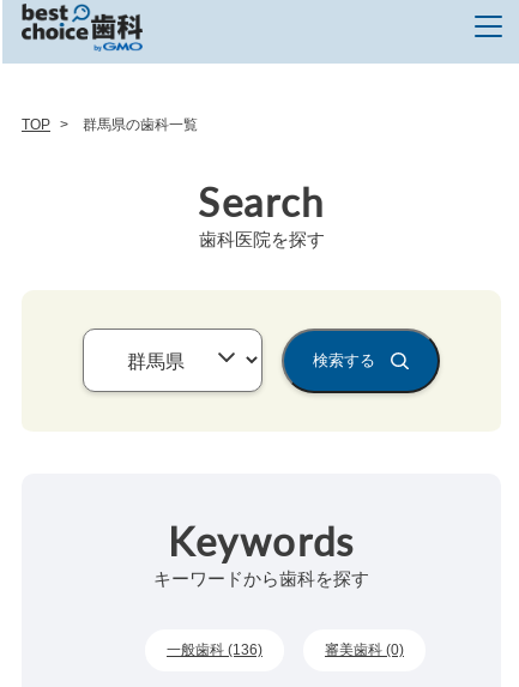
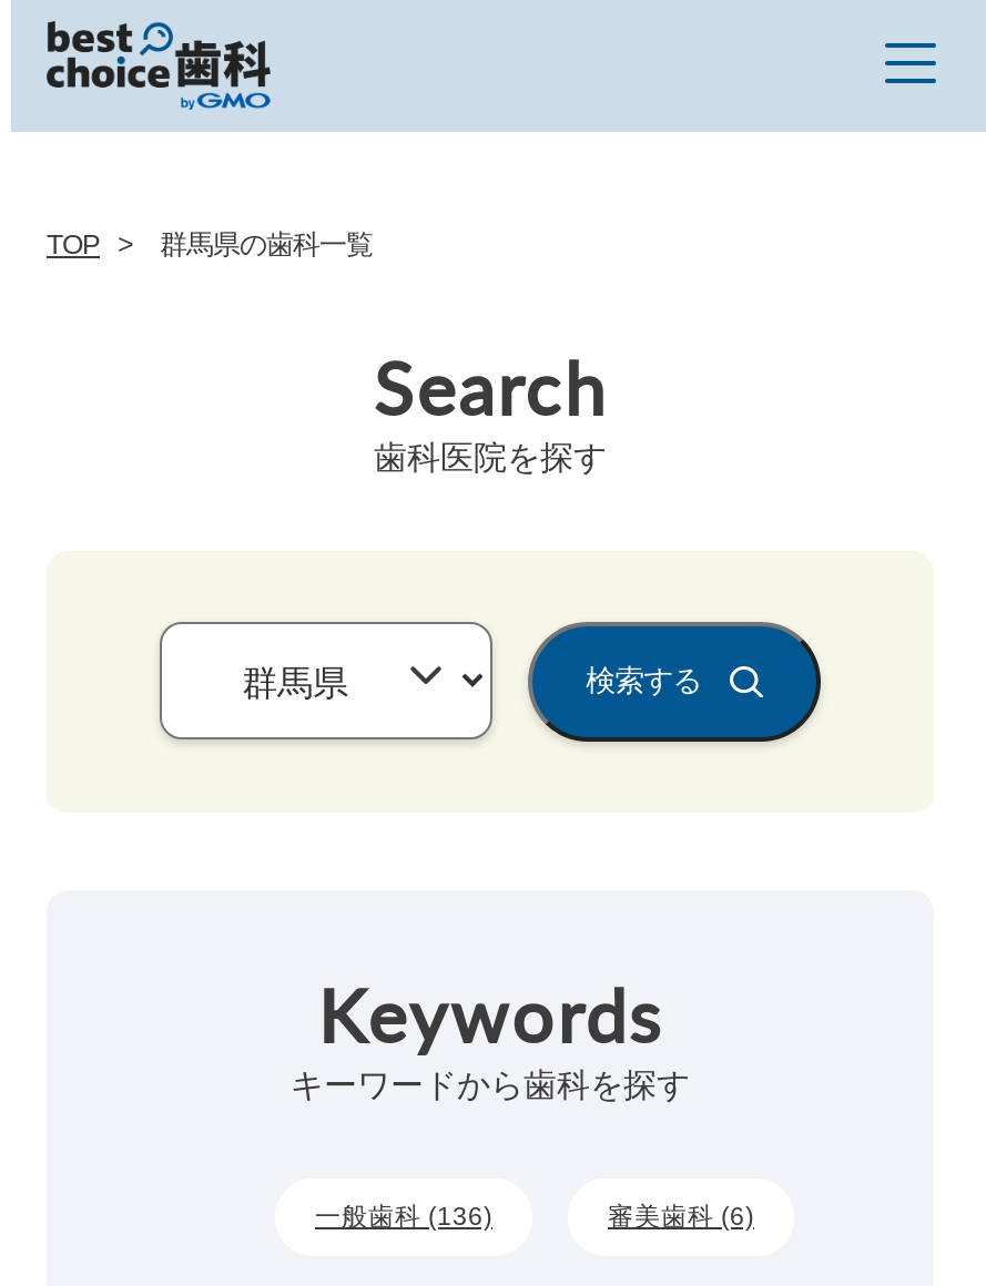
[325,643,404,657] 審美歯科 (0) -> [608,1203,754,1229] 審美歯科 (6)

